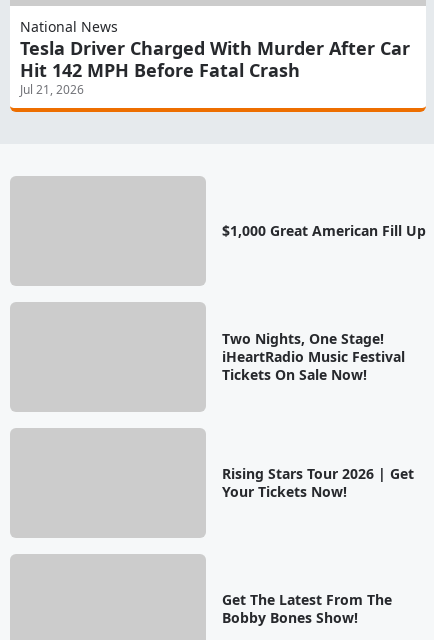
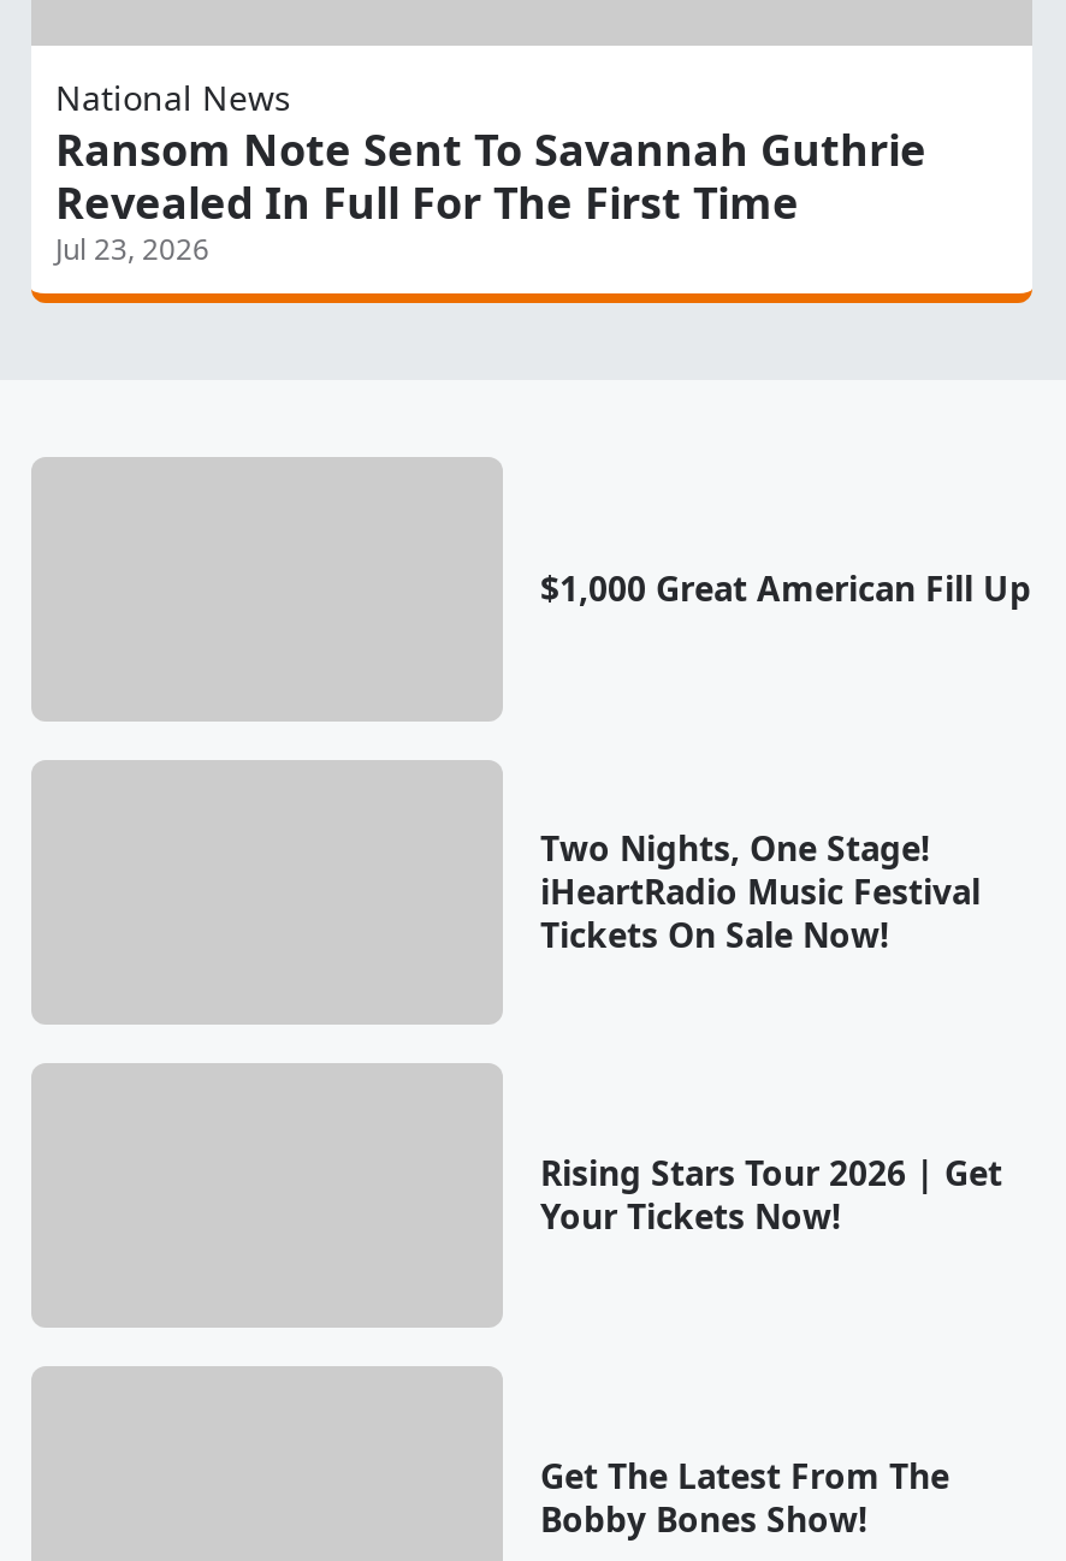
[20,36,410,98] Tesla Driver Charged With Murder After Car | Hit 142 MPH Before Fatal Crash | Jul 21, 2026 -> [55,120,926,269] Ransom Note Sent To Savannah Guthrie | Revealed In Full For The First Time | Jul 23, 2026

